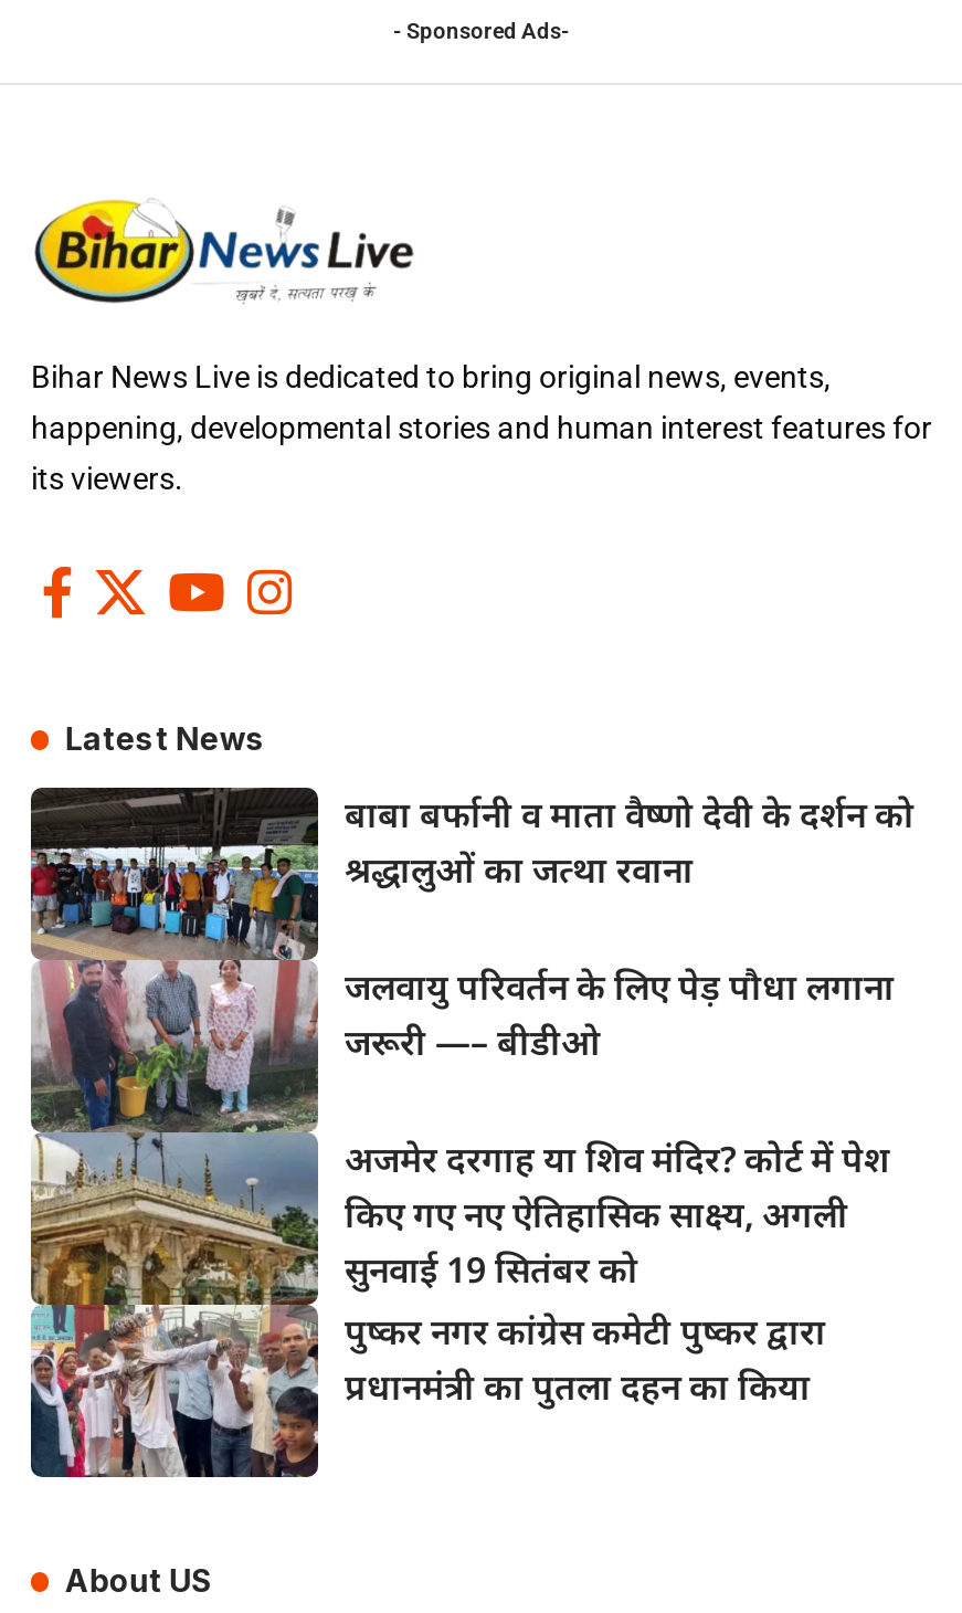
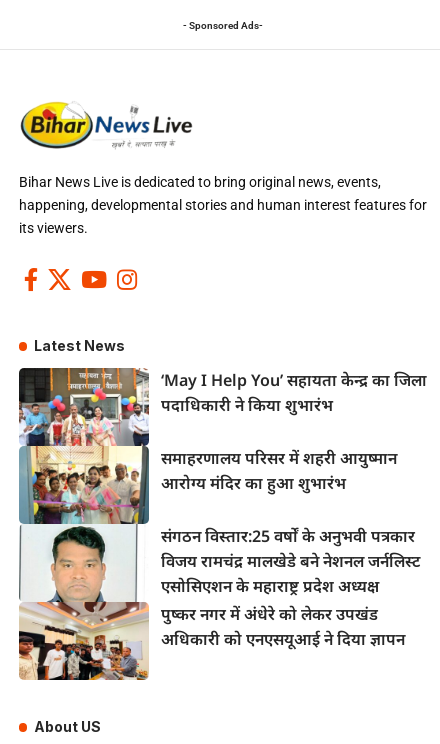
[29,786,915,1479] [image] | बाबा बर्फानी व माता वैष्णो देवी के दर्शन को | श्रद्धालुओं का जत्था रवाना -> [18,367,427,681] [image] | ‘May I Help You’ सहायता केन्द्र का जिला | पदाधिकारी ने किया शुभारंभ
[345,961,895,1065] जलवायु परिवर्तन के लिए पेड़ पौधा लगाना | जरूरी —– बीडीओ -> [161,447,397,494] समाहरणालय परिसर में शहरी आयुष्मान | आरोग्य मंदिर का हुआ शुभारंभ
[345,1134,890,1410] अजमेर दरगाह या शिव मंदिर? कोर्ट में पेश | किए गए नए ऐतिहासिक साक्ष्य, अगली | सुनवाई 19 सितंबर को | पुष्कर नगर कांग्रेस कमेटी पुष्कर द्वारा | प्रधानमंत्री का पुतला दहन का किया -> [161,525,420,650] संगठन विस्तार:25 वर्षों के अनुभवी पत्रकार | विजय रामचंद्र मालखेडे बने नेशनल जर्नलिस्ट | एसोसिएशन के महाराष्ट्र प्रदेश अध्यक्ष | पुष्कर नगर में अंधेरे को लेकर उपखंड | अधिकारी को एनएसयूआई ने दिया ज्ञापन

